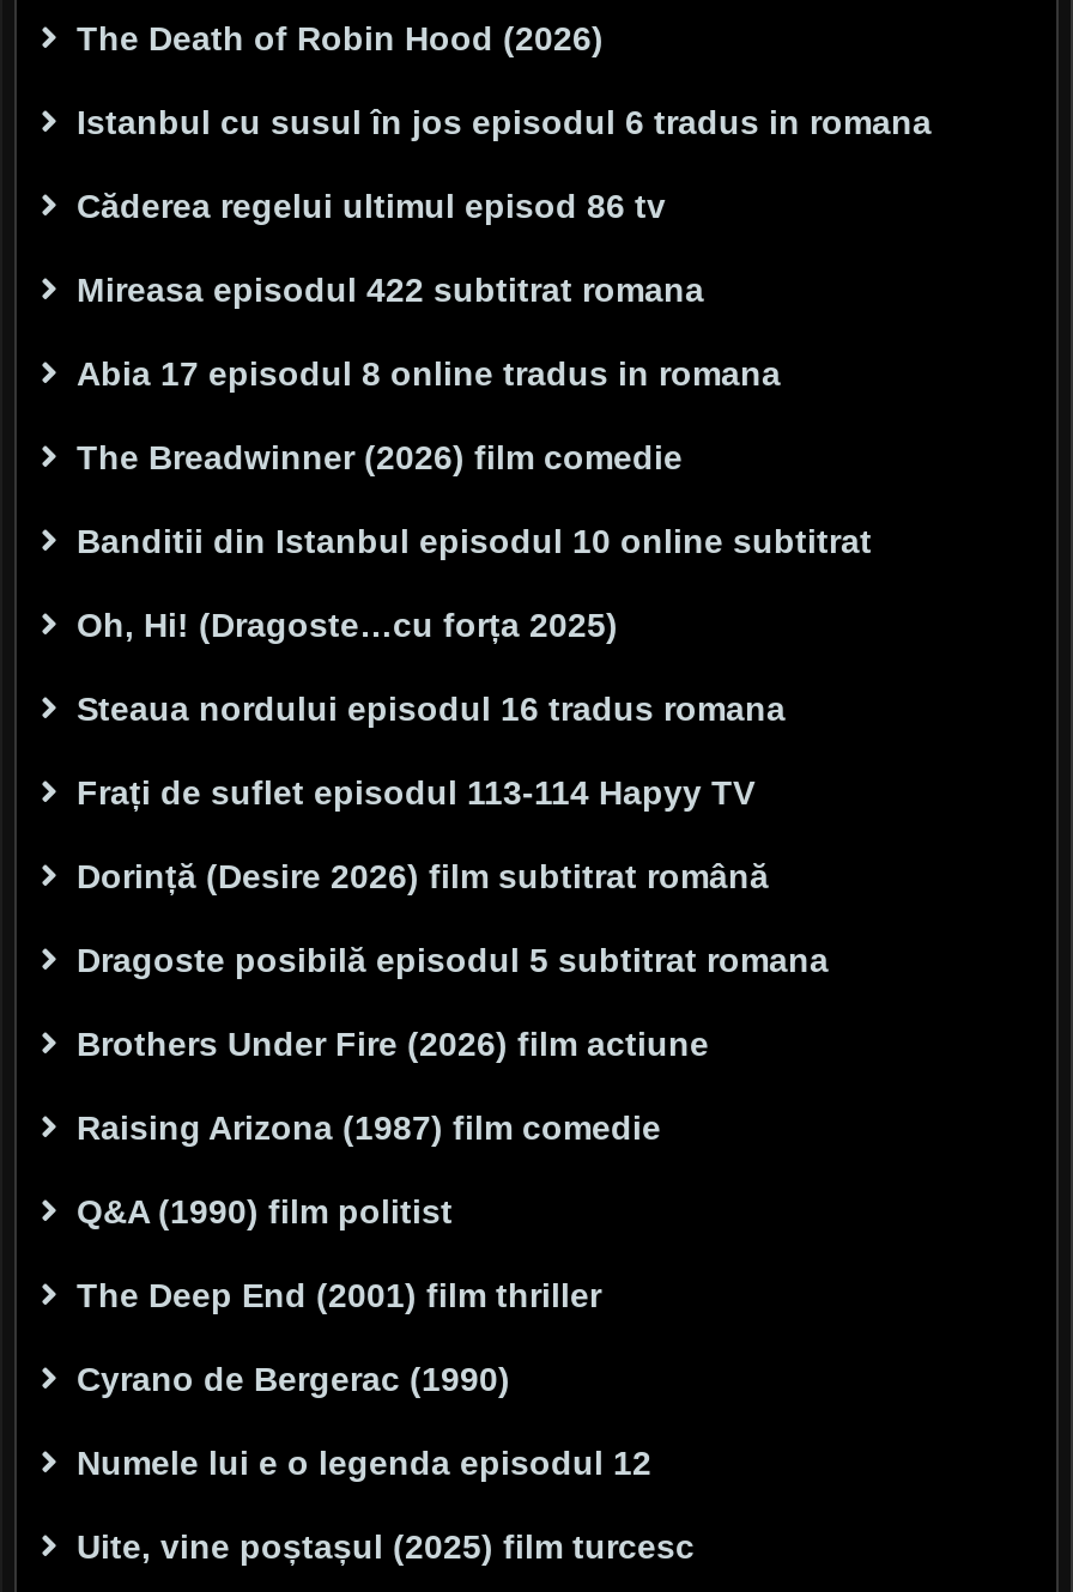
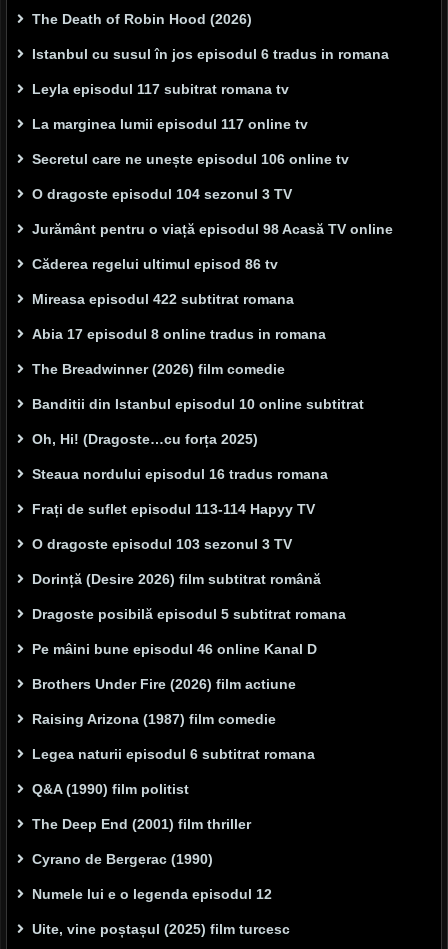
none -> [32,81,393,237] Leyla episodul 117 subitrat romana tv | La marginea lumii episodul 117 online tv | Secretul care ne unește episodul 106 online tv | O dragoste episodul 104 sezonul 3 TV | Jurământ pentru o viață episodul 98 Acasă TV online
none -> [32,536,292,552] O dragoste episodul 103 sezonul 3 TV
none -> [32,641,317,657] Pe mâini bune episodul 46 online Kanal D
none -> [32,746,315,762] Legea naturii episodul 6 subtitrat romana

